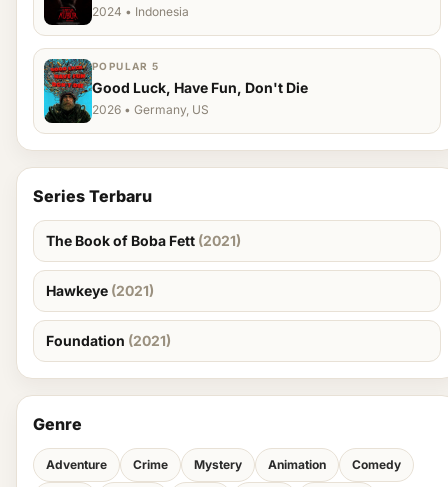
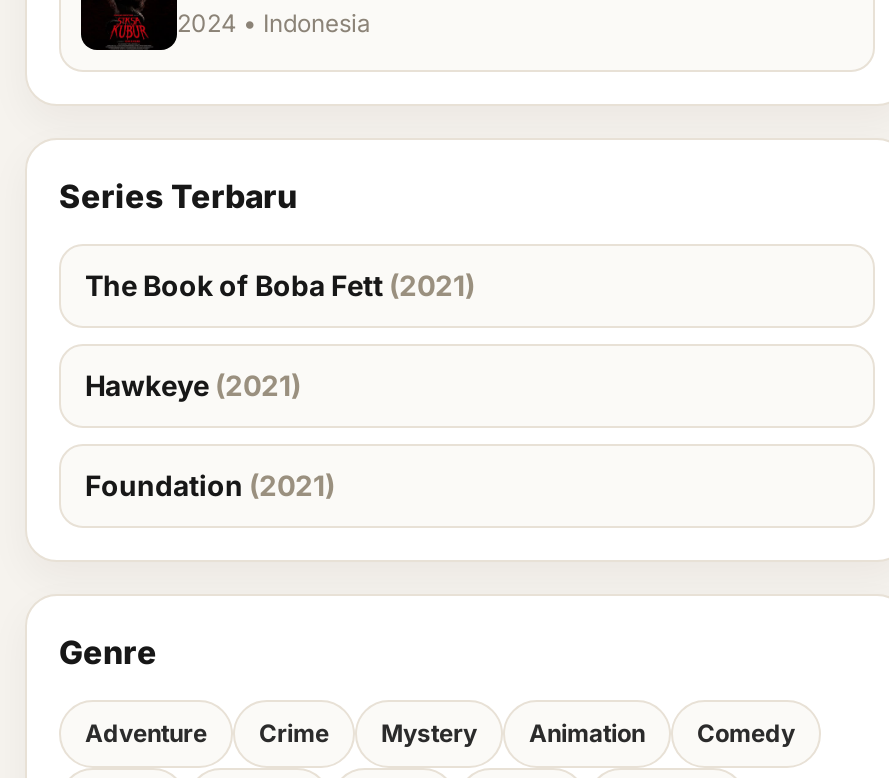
[43,58,308,121] [image] | POPULAR 5 | Good Luck, Have Fun, Don't Die | 2026 • Germany, US -> none

